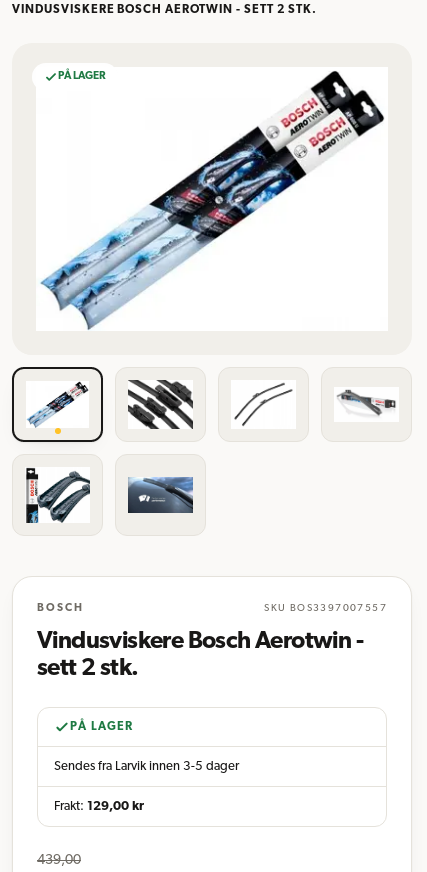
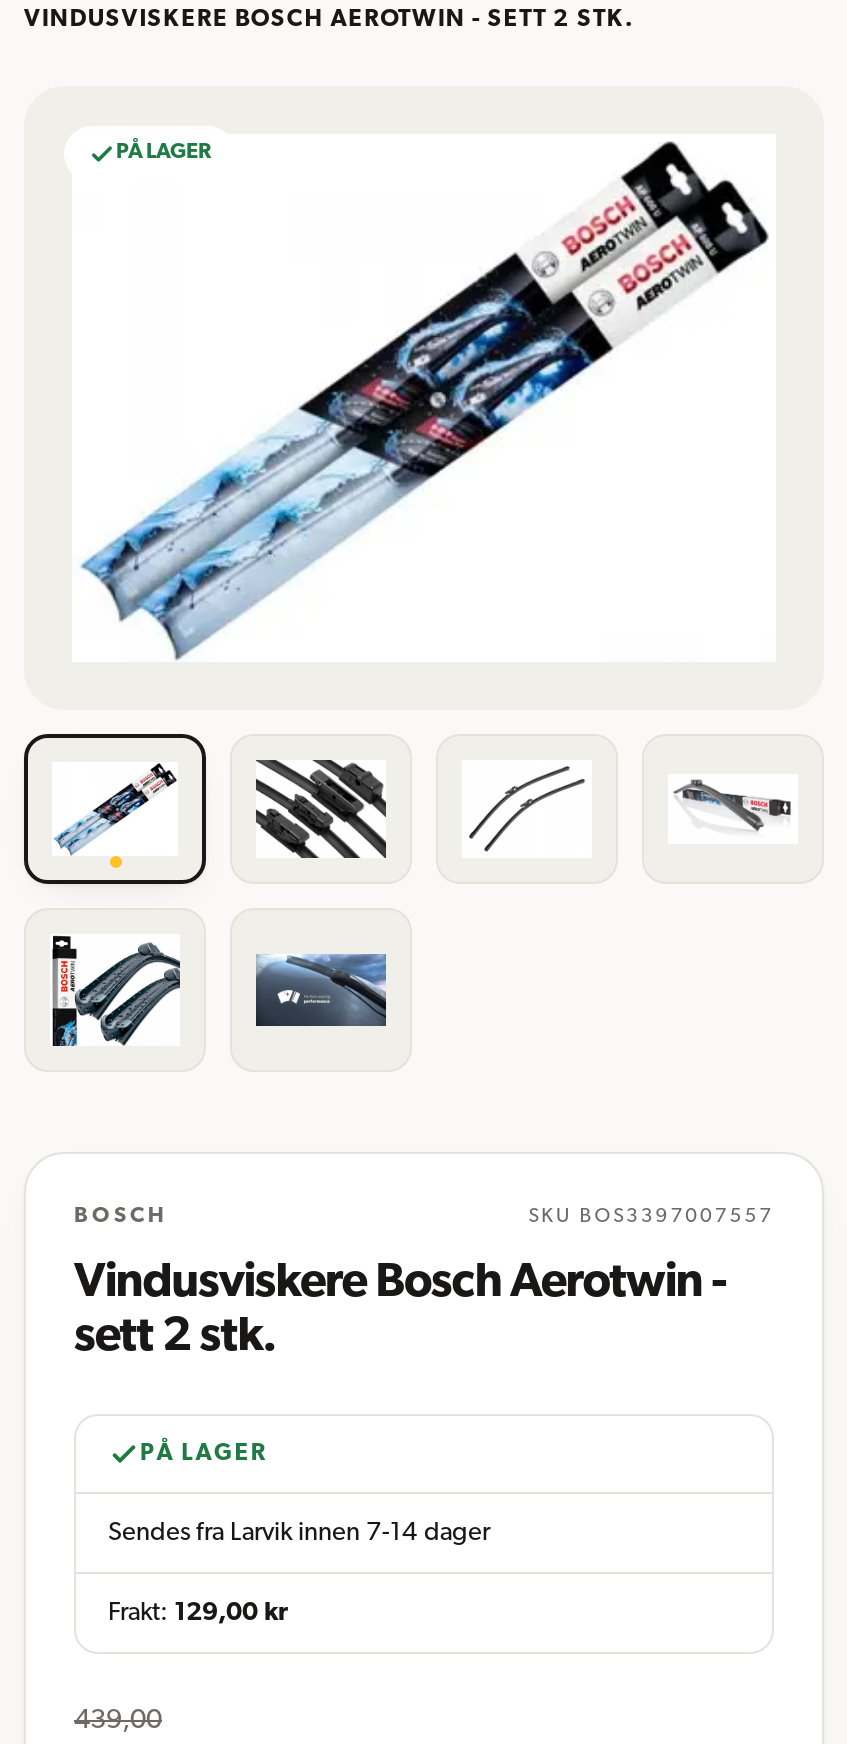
[54,760,239,773] Sendes fra Larvik innen 3-5 dager -> [108,1520,490,1546] Sendes fra Larvik innen 7-14 dager

